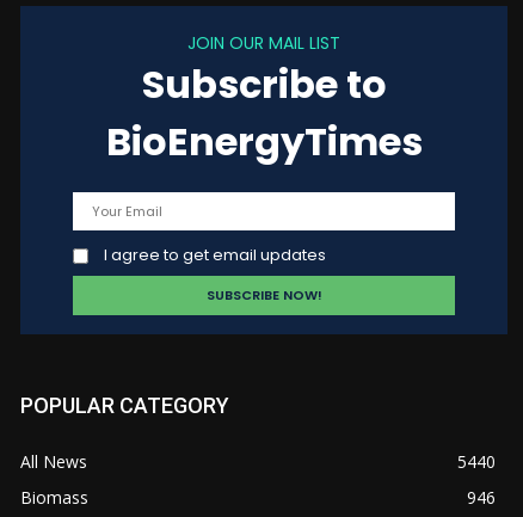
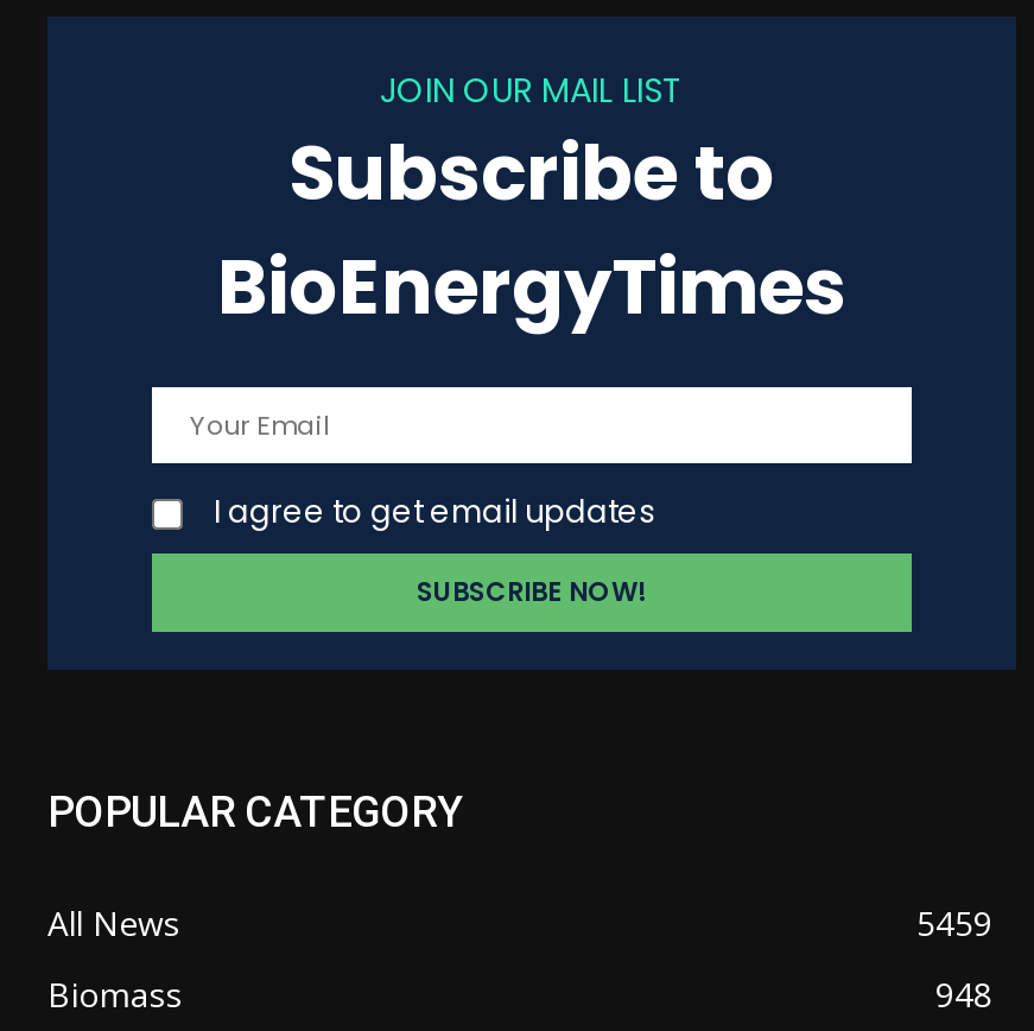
[457,451,496,473] 5440 -> [916,901,992,946] 5459
[467,486,496,509] 946 -> [935,973,992,1018] 948

